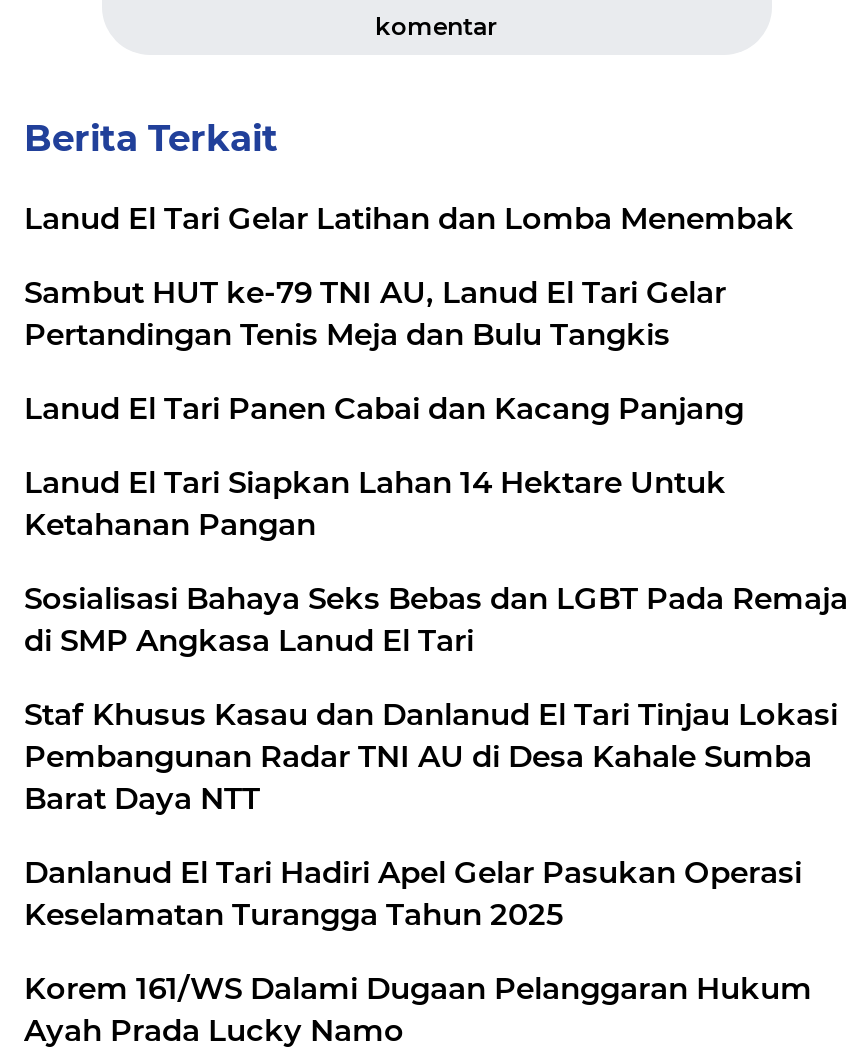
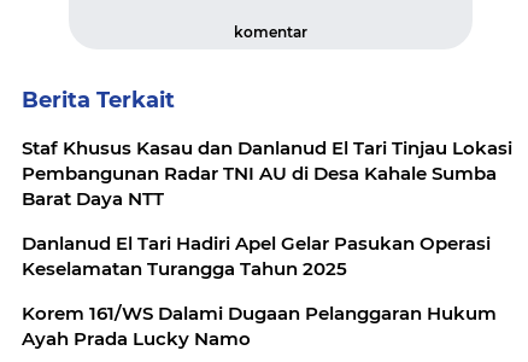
[24,200,848,660] Lanud El Tari Gelar Latihan dan Lomba Menembak | Sambut HUT ke-79 TNI AU, Lanud El Tari Gelar | Pertandingan Tenis Meja dan Bulu Tangkis | Lanud El Tari Panen Cabai dan Kacang Panjang | Lanud El Tari Siapkan Lahan 14 Hektare Untuk | Ketahanan Pangan | Sosialisasi Bahaya Seks Bebas dan LGBT Pada Remaja | di SMP Angkasa Lanud El Tari -> none

